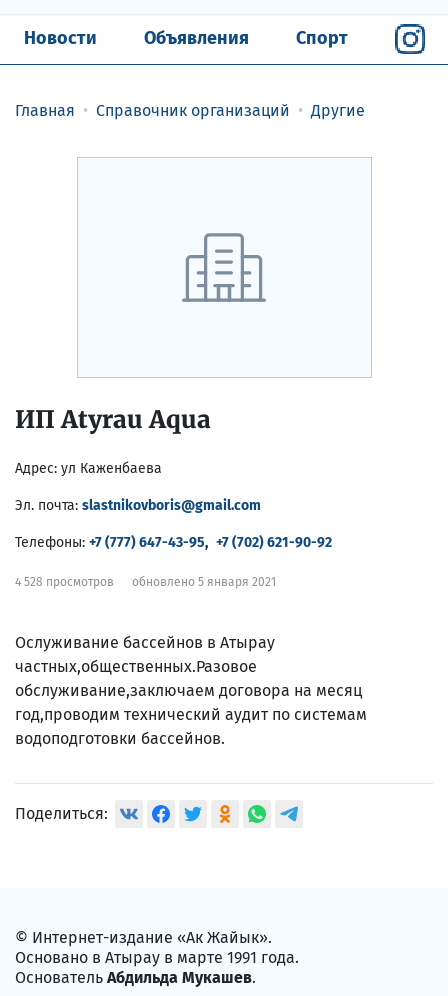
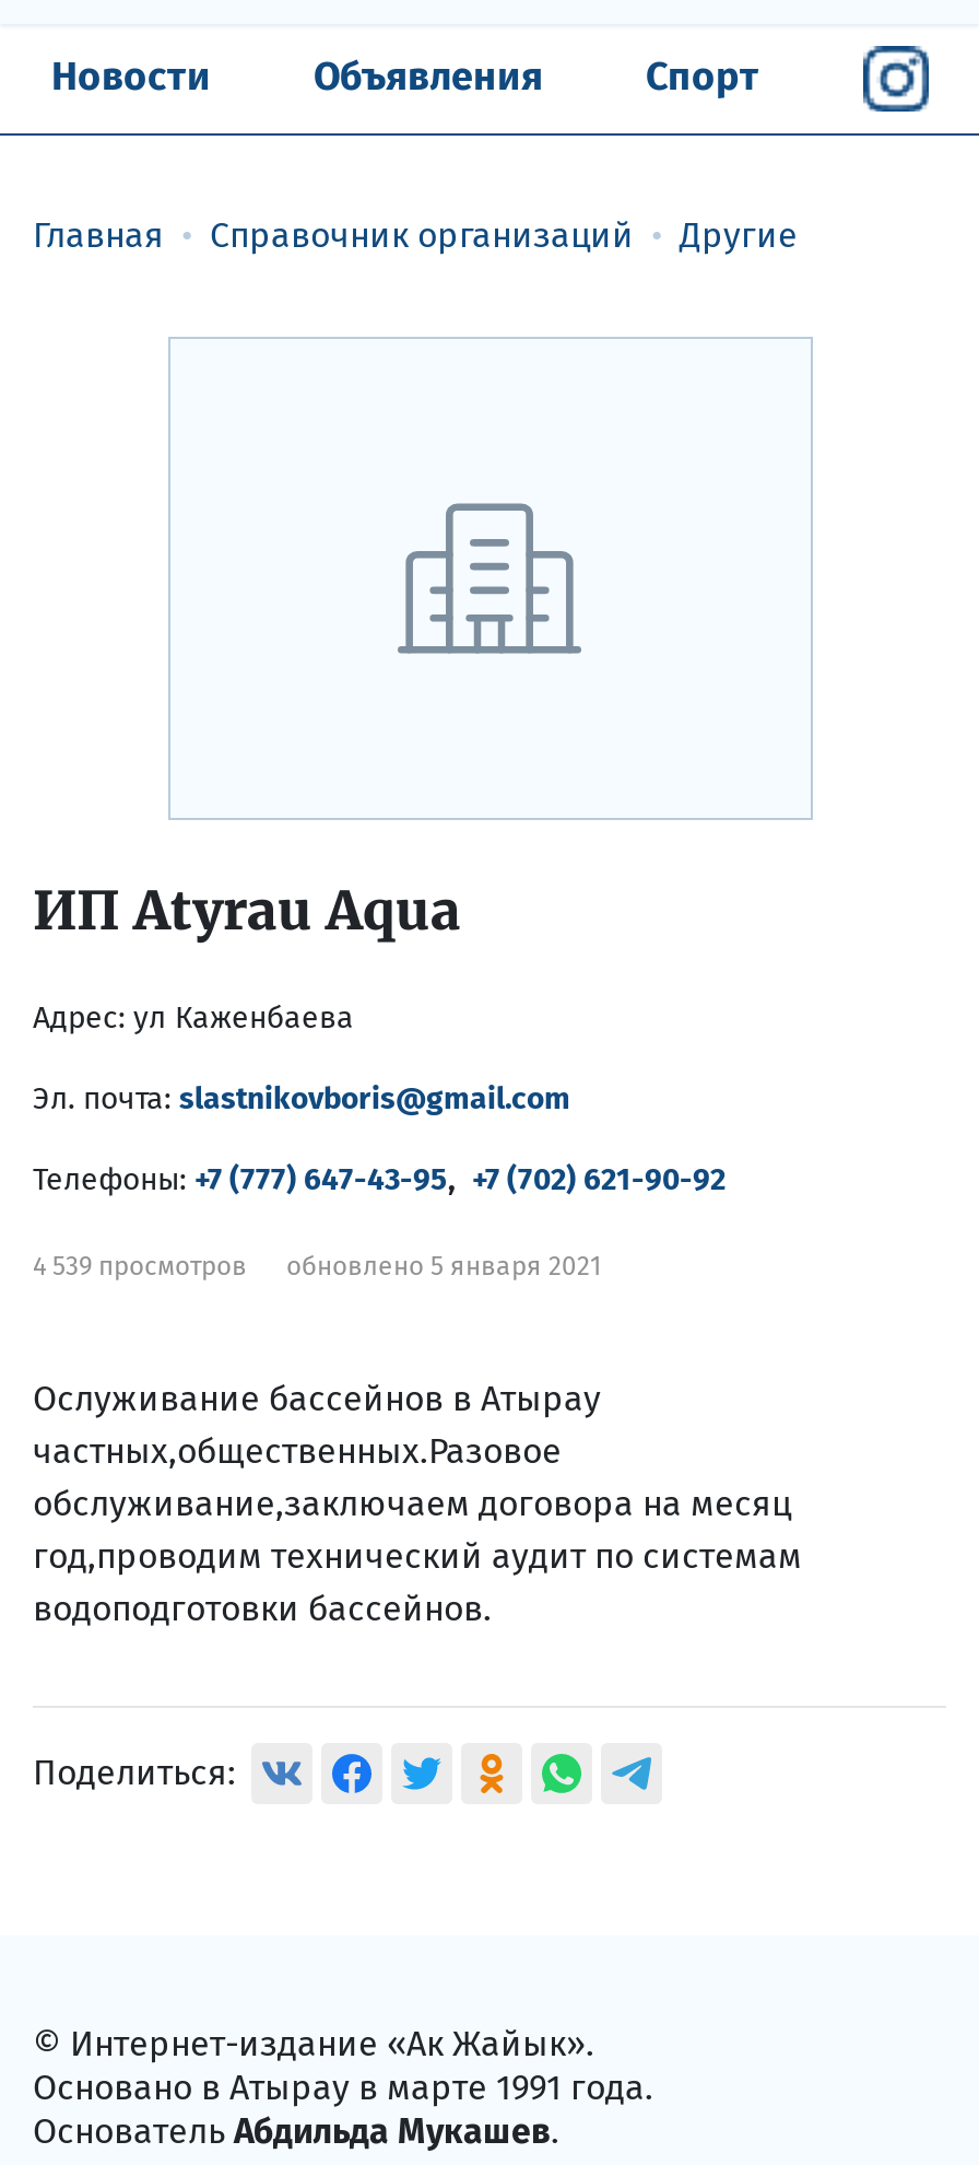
[15,575,276,589] 4 528 просмотров обновлено 5 января 2021 -> [33,1252,601,1282] 4 539 просмотров обновлено 5 января 2021

